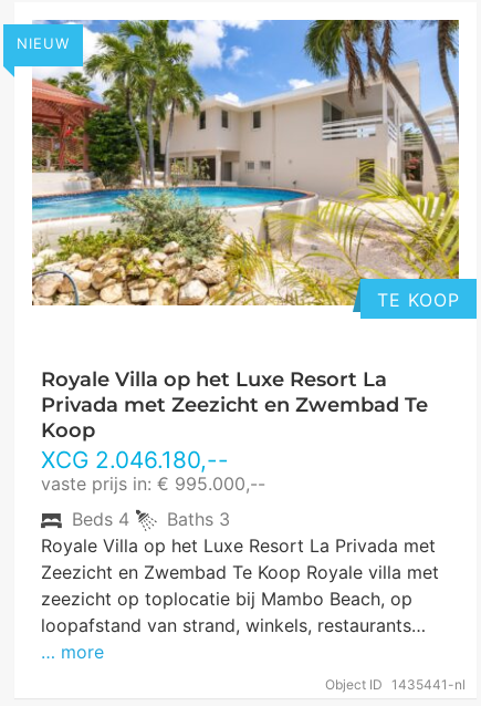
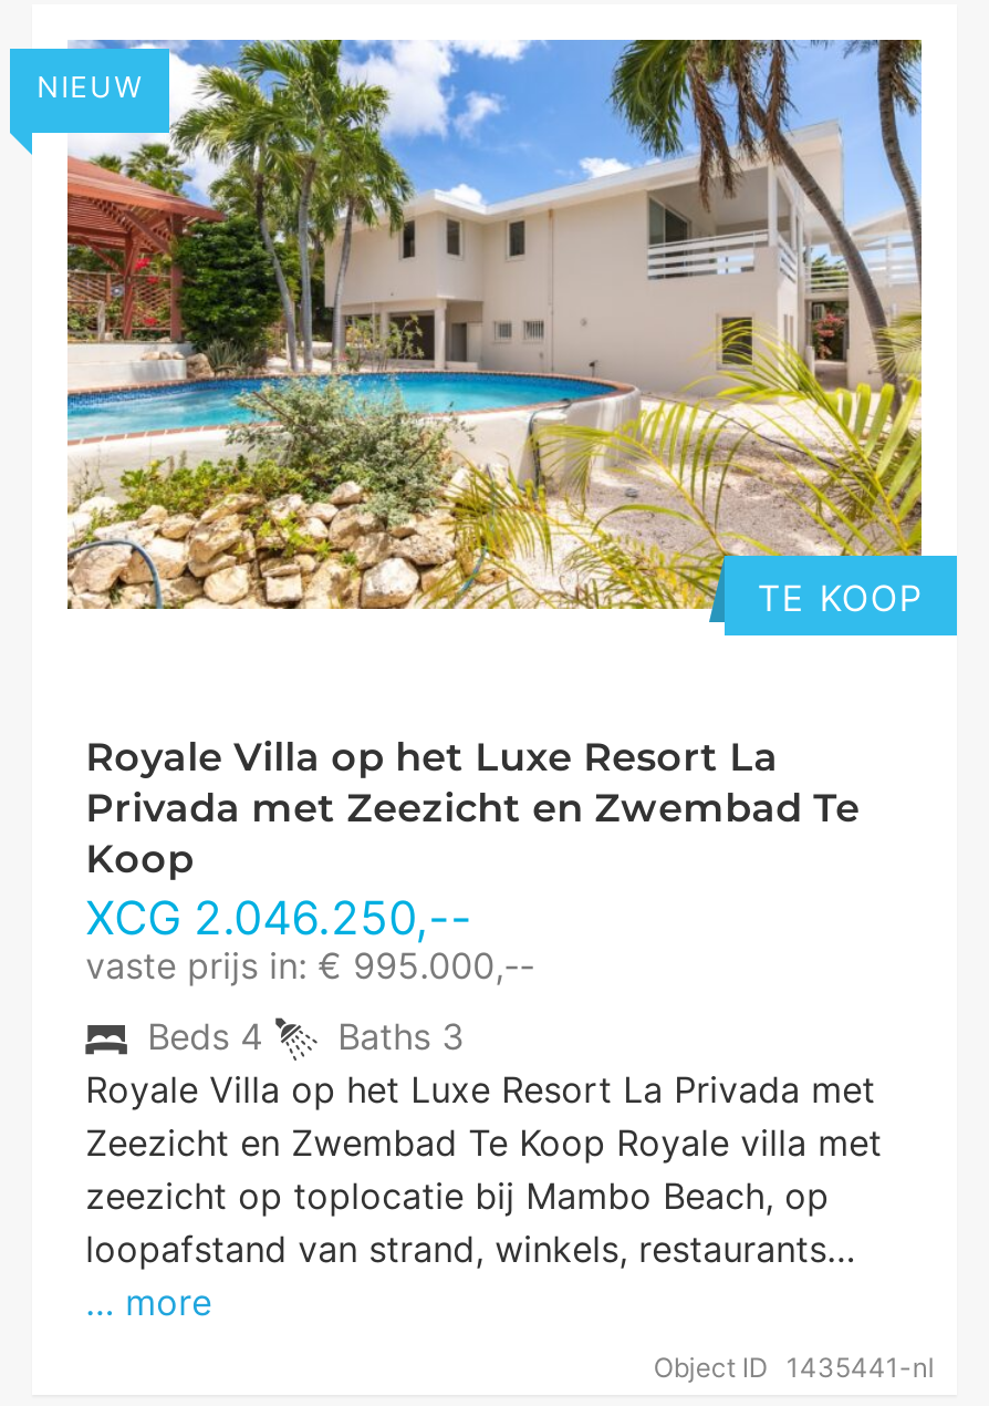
[41,446,229,473] XCG 2.046.180,-- -> [85,891,473,946] XCG 2.046.250,--

